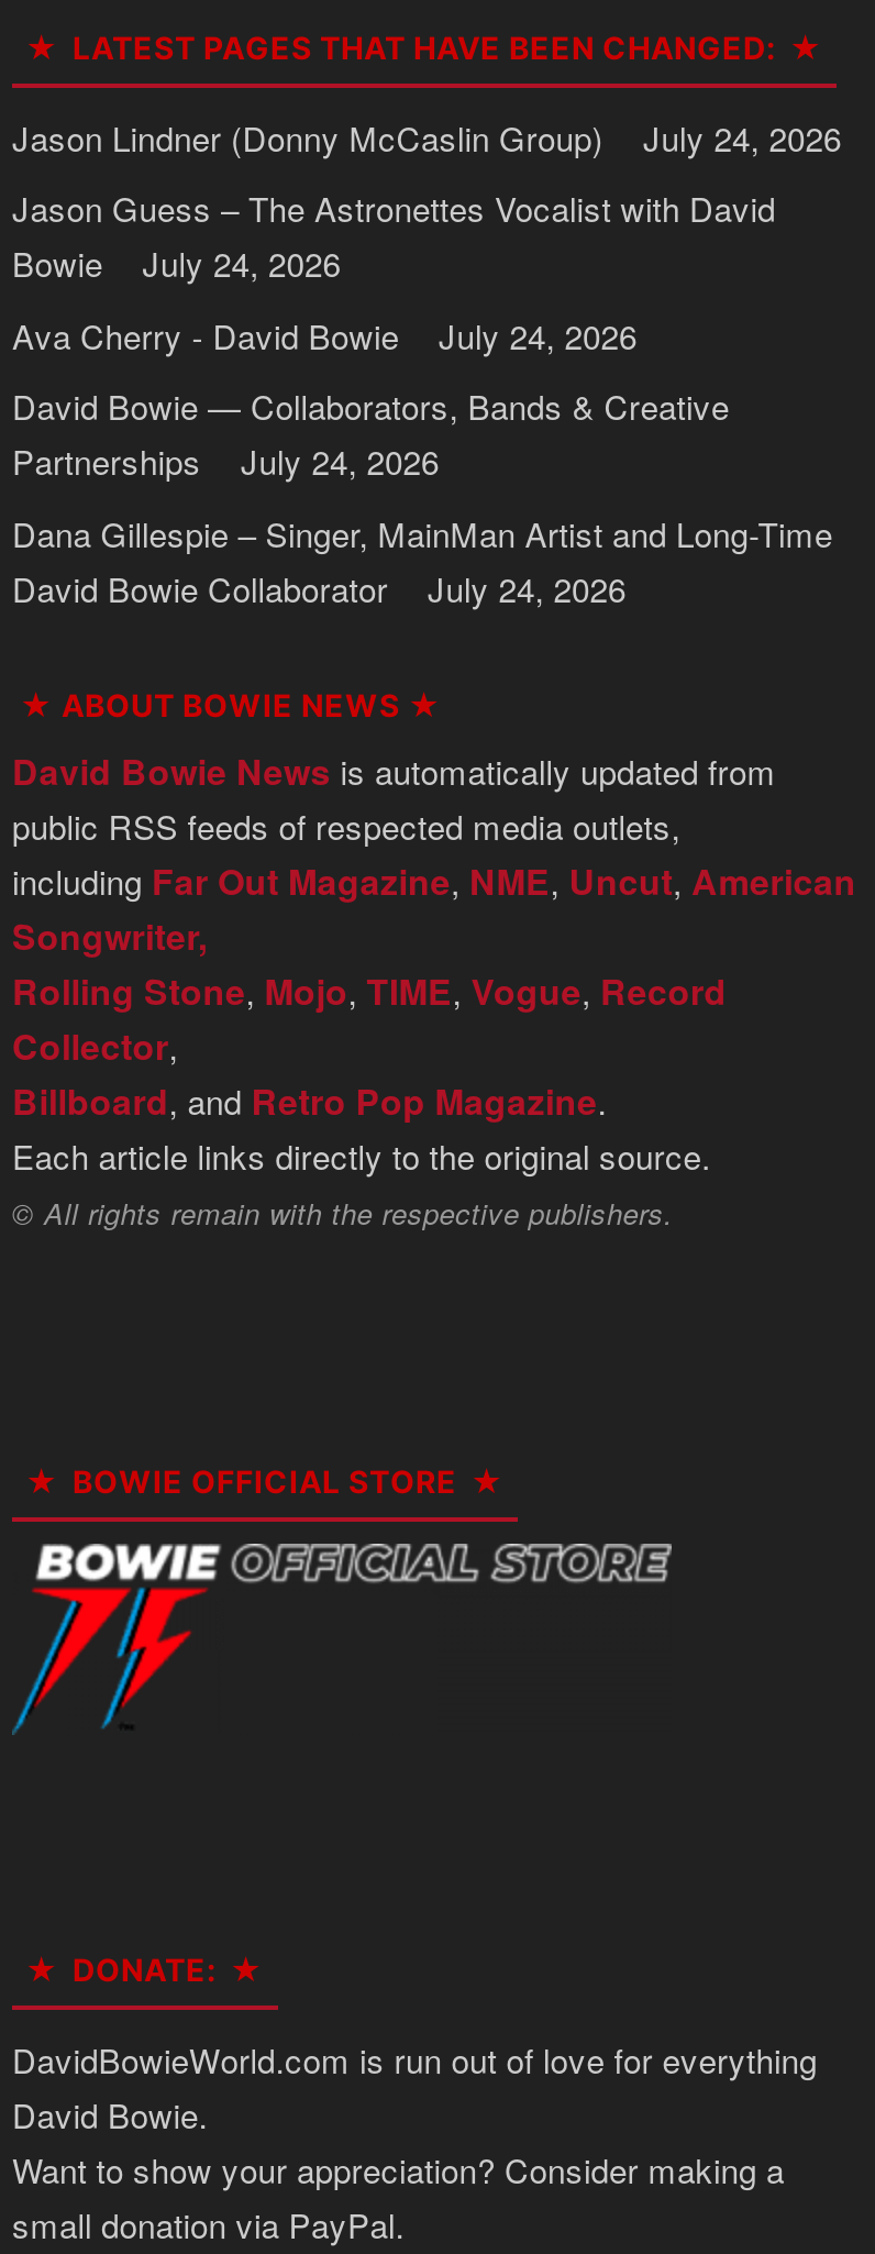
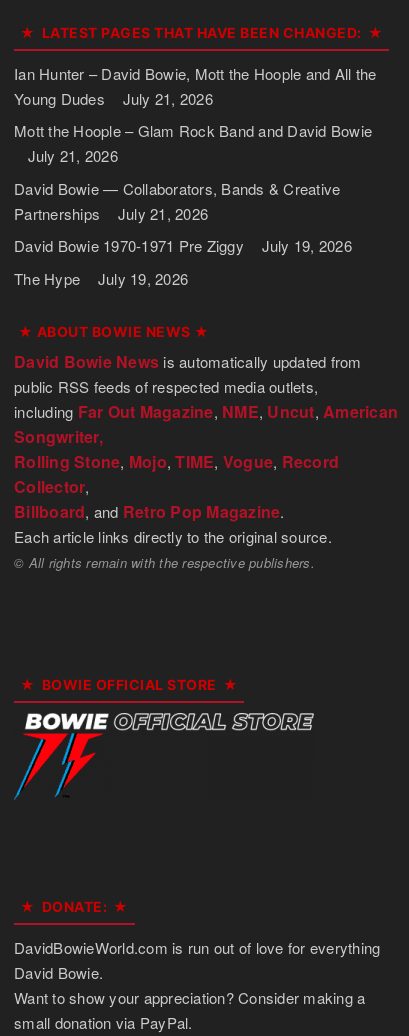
[12,113,841,358] Jason Lindner (Donny McCaslin Group) | July 24, 2026 | Jason Guess – The Astronettes Vocalist with David | Bowie | July 24, 2026 | Ava Cherry - David Bowie | July 24, 2026 -> [14,63,376,166] Ian Hunter – David Bowie, Mott the Hoople and All the | Young Dudes | July 21, 2026 | Mott the Hoople – Glam Rock Band and David Bowie | July 21, 2026
[12,438,833,610] July 24, 2026 | Dana Gillespie – Singer, MainMan Artist and Long-Time | David Bowie Collaborator | July 24, 2026 -> [14,203,352,289] July 21, 2026 | David Bowie 1970-1971 Pre Ziggy | July 19, 2026 | The Hype | July 19, 2026

